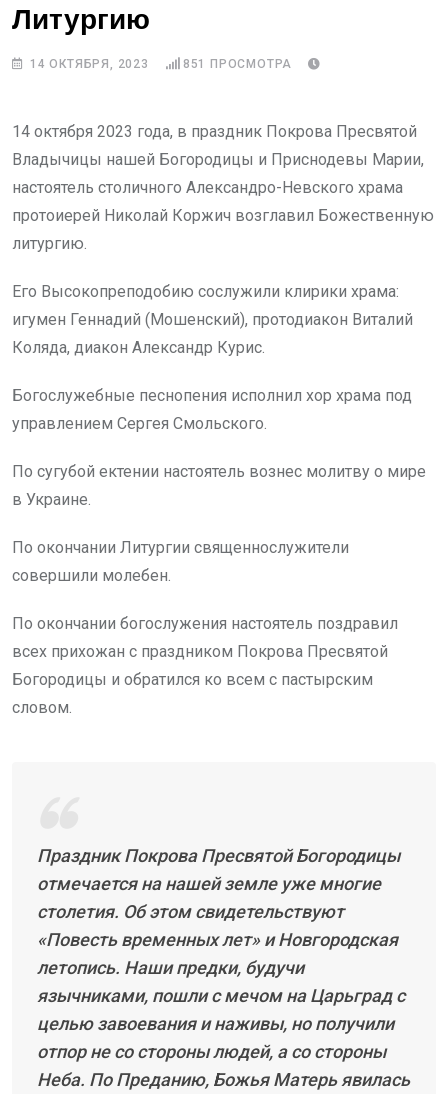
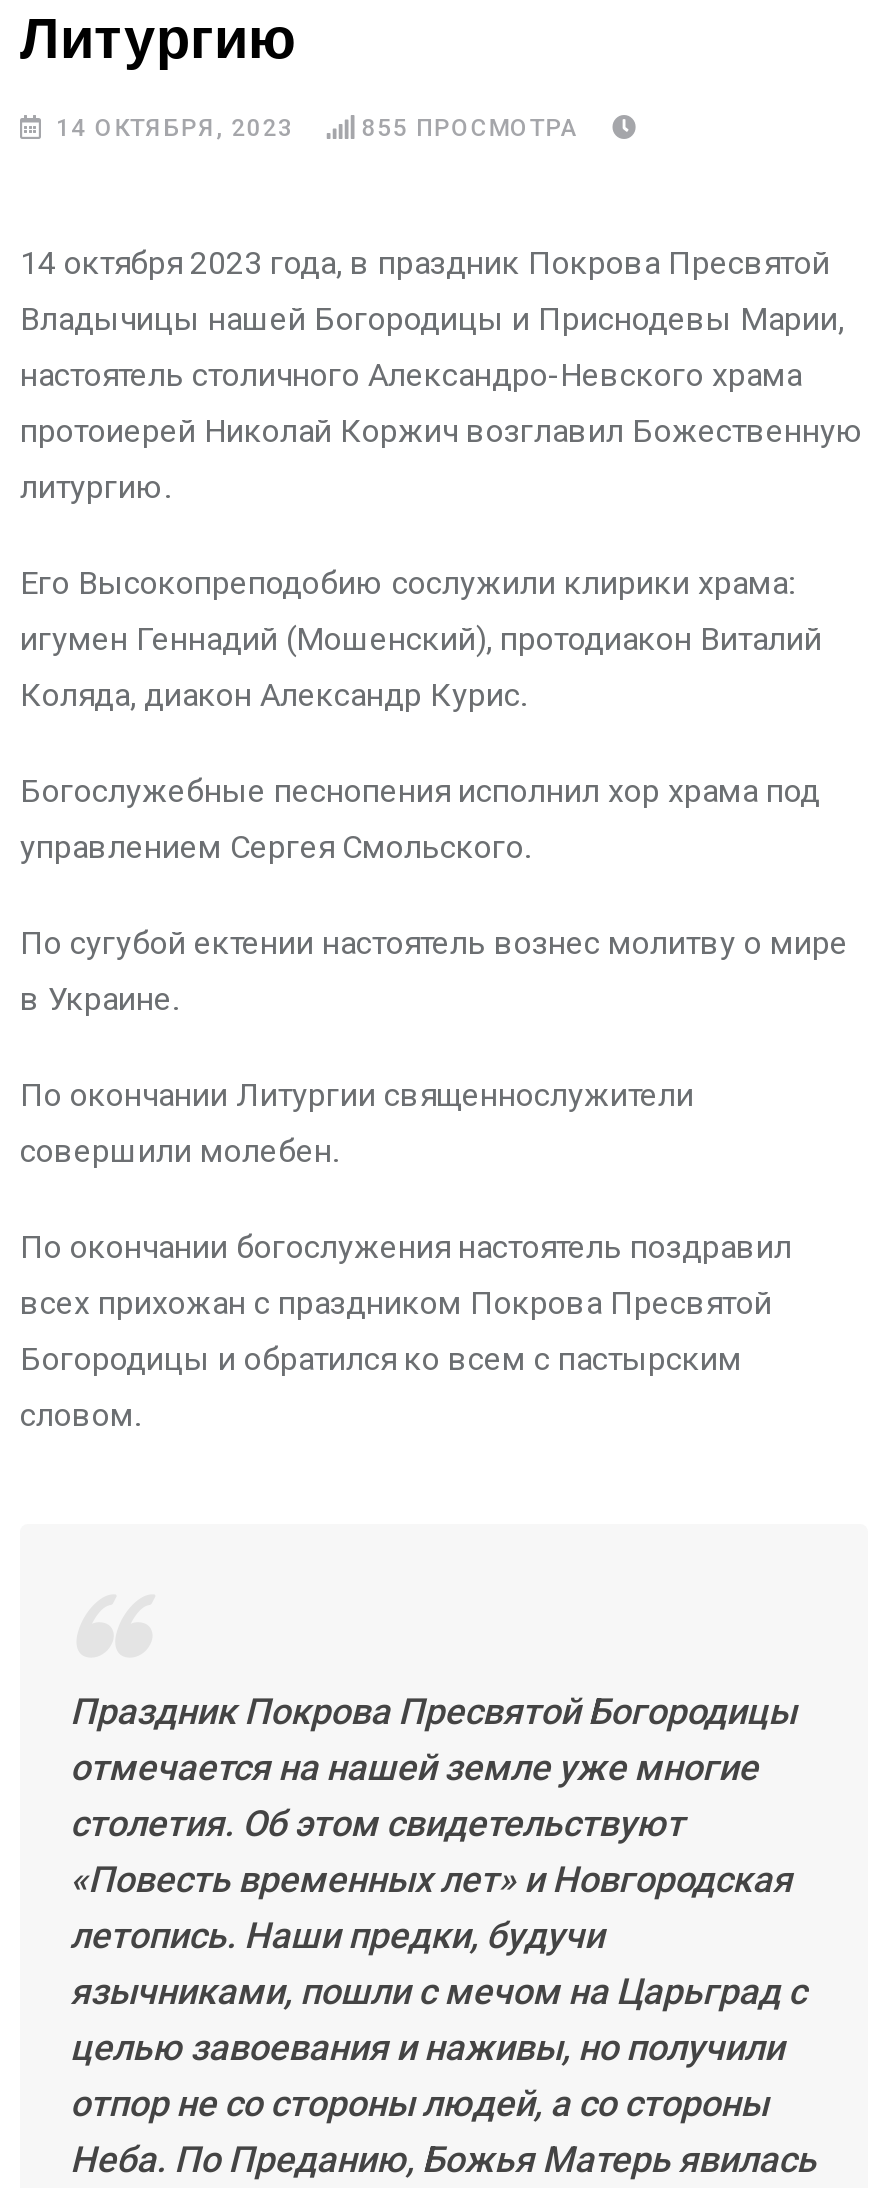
[183,56,292,70] 851 ПРОСМОТРА -> [362,113,580,141] 855 ПРОСМОТРА

